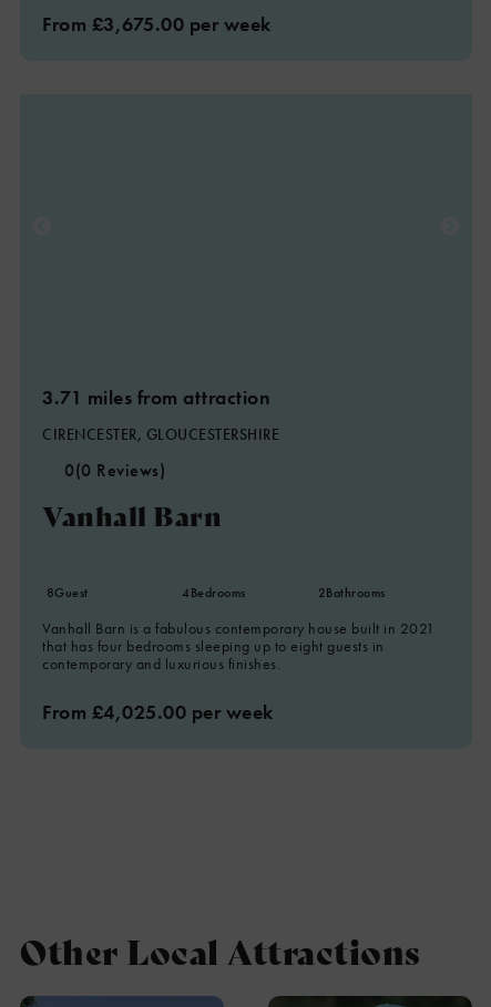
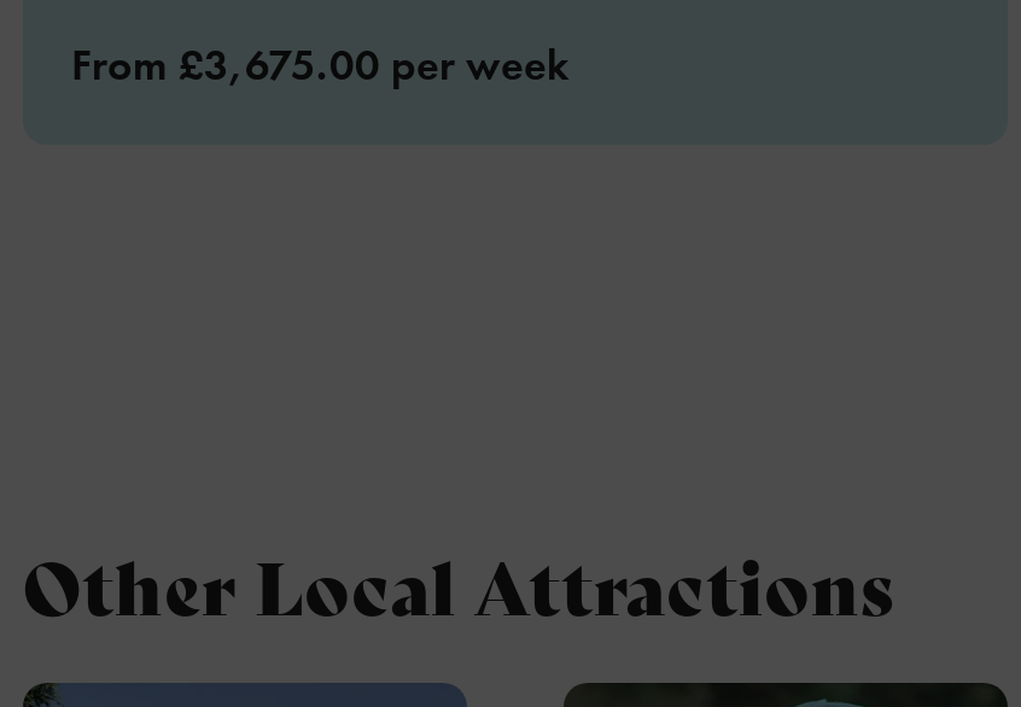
[42,384,435,725] 3.71 miles from attraction | CIRENCESTER, GLOUCESTERSHIRE | 0(0 Reviews) | Vanhall Barn | 8Guest | 4 Bedrooms | 2Bathrooms | Vanhall Barn is a fabulous contemporary house built in 2021 | that has four bedrooms sleeping up to eight guests in | contemporary and luxurious finishes. | From £4,025.00 per week -> none

